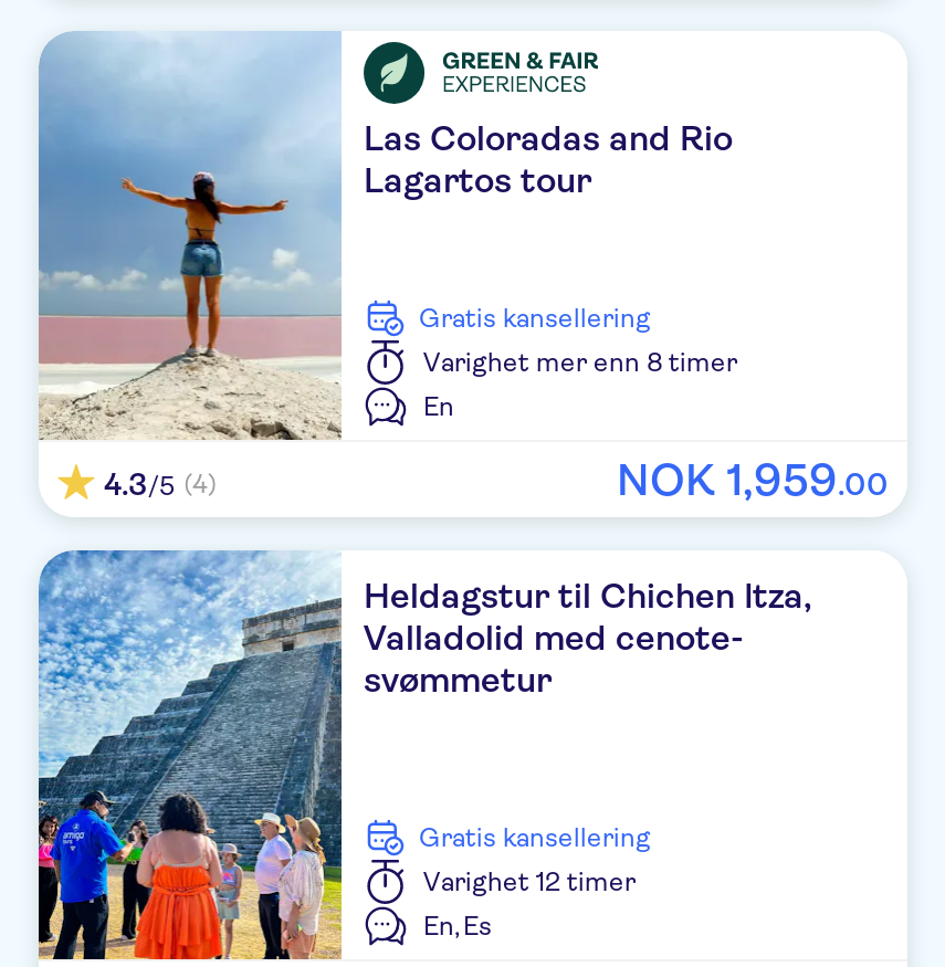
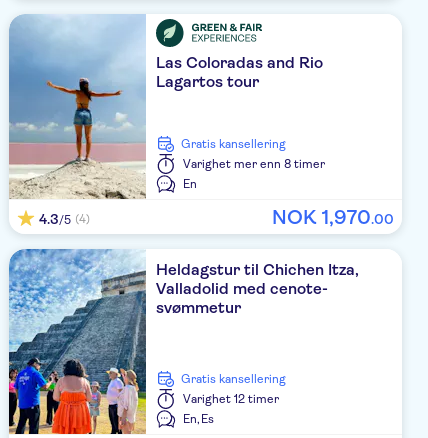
[617,455,889,506] NOK 1,959.00 -> [271,206,393,229] NOK 1,970.00

